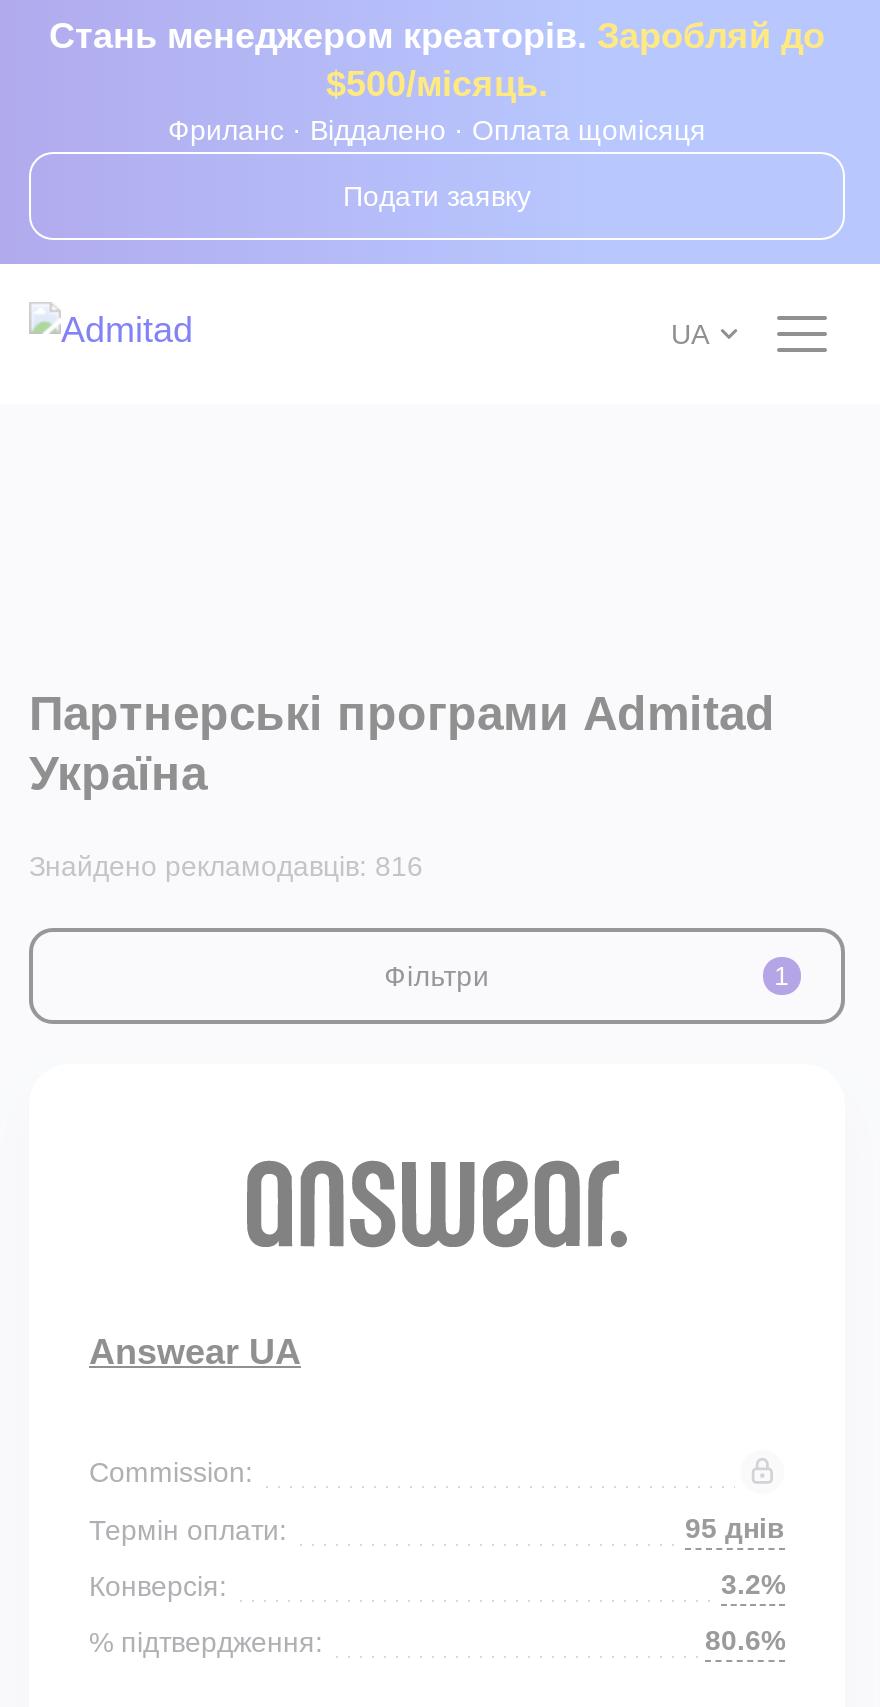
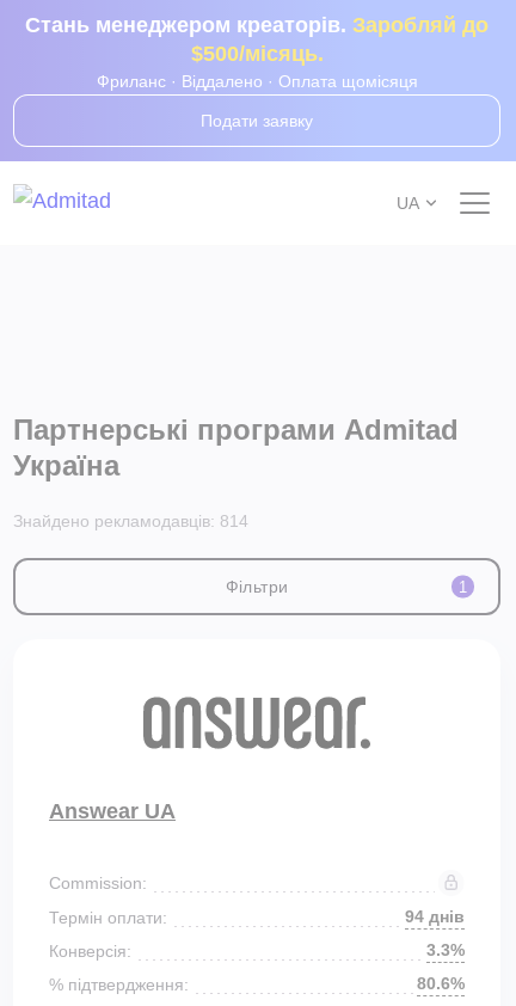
[29,850,423,882] Знайдено рекламодавців: 816 -> [13,511,248,530] Знайдено рекламодавців: 814
[685,1512,785,1544] 95 днів -> [405,907,465,926] 94 днів
[721,1568,785,1600] 3.2% -> [426,940,465,959] 3.3%

